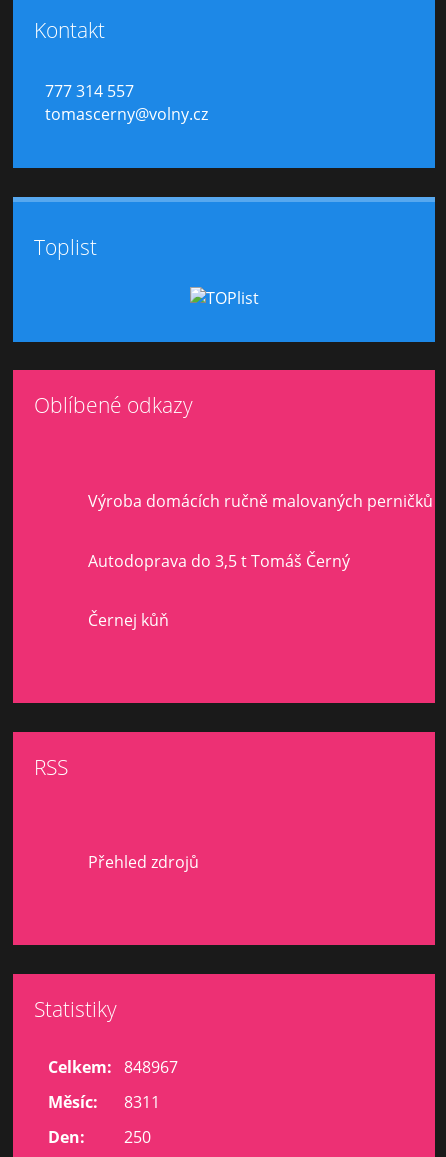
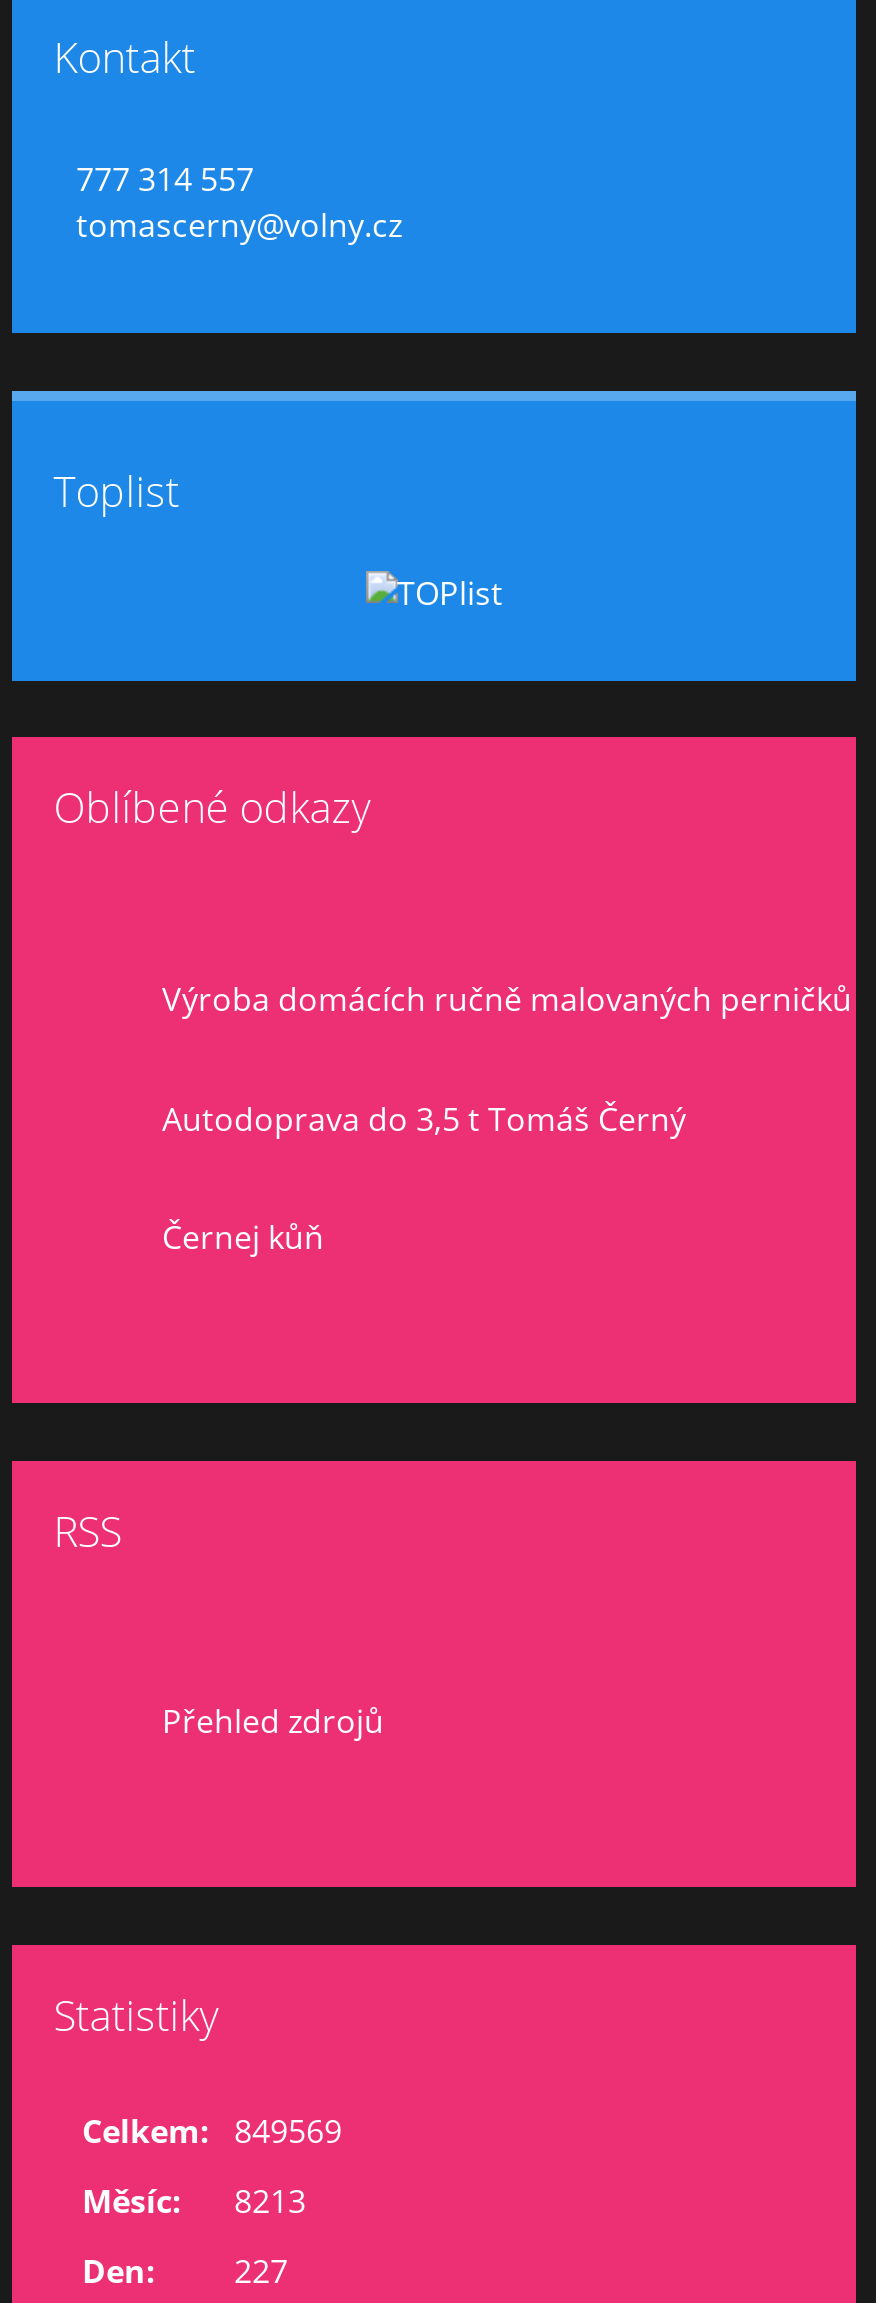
[48,1056,178,1078] Celkem: 848967 -> [82,2109,342,2153] Celkem: 849569
[48,1091,160,1113] Měsíc: 8311 -> [82,2179,306,2223] Měsíc: 8213
[48,1126,151,1148] Den: 250 -> [82,2249,288,2293] Den: 227

